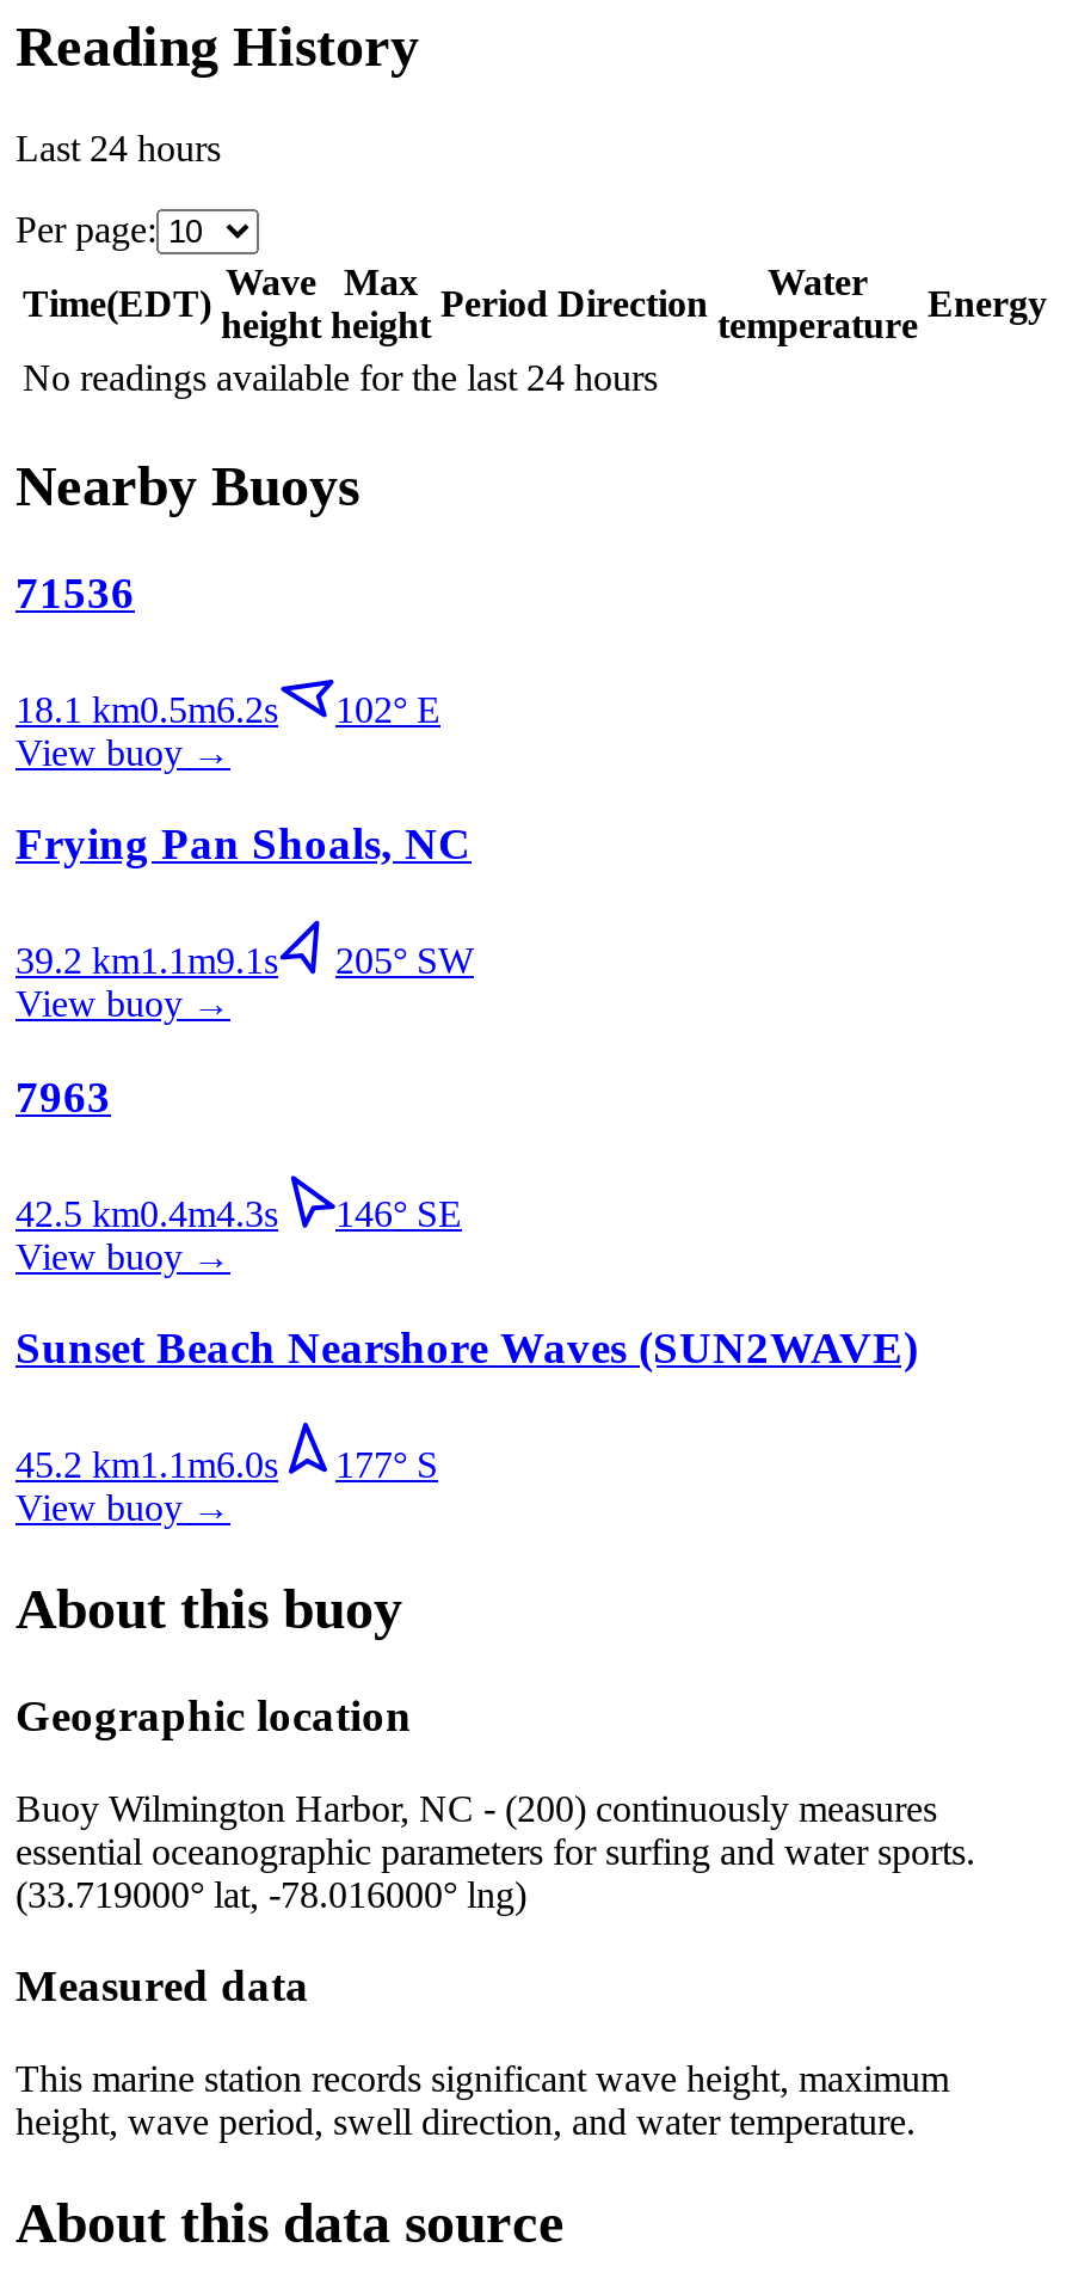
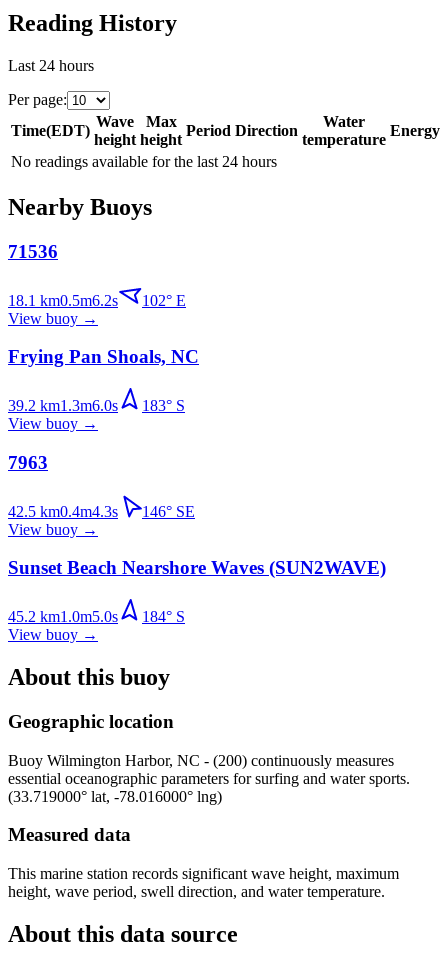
[16,940,474,981] 39.2 km1.1 m9.1 s | 205° SW -> [8,397,185,414] 39.2 km1.3 m6.0 s | 183° S
[16,1444,278,1485] 45.2 km1.1 m6.0s -> [8,608,118,625] 45.2 km1.0 m5.0s
[335,1444,438,1485] 177° S -> [142,608,185,625] 184° S

